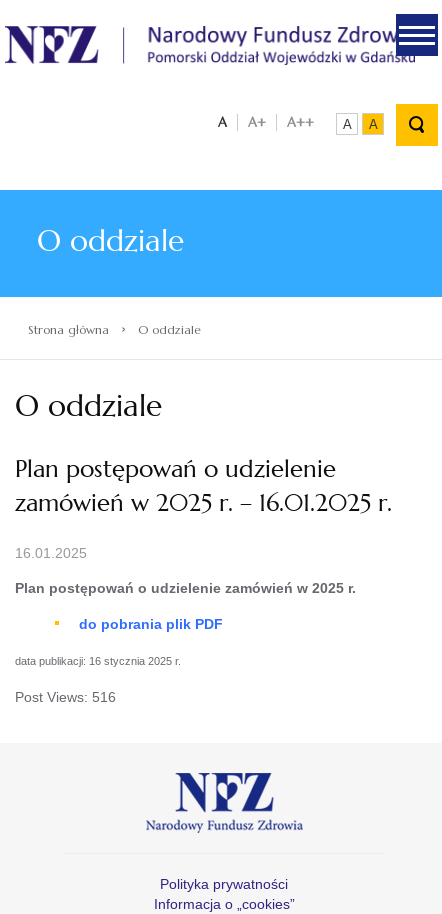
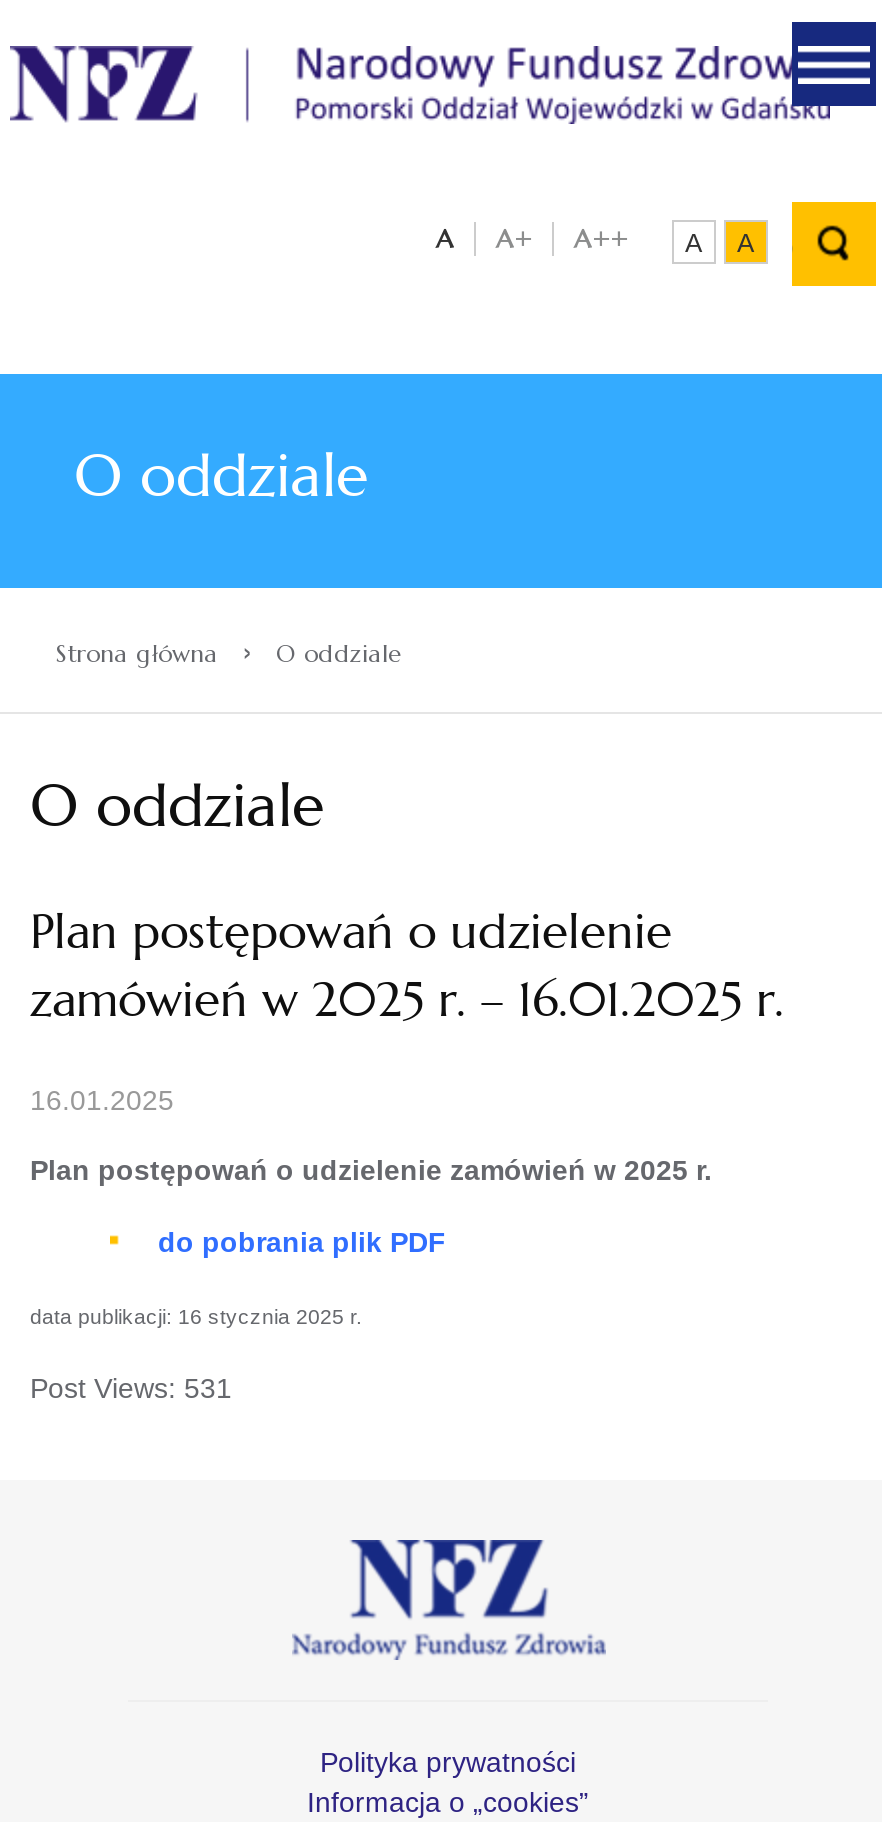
[15,689,116,705] Post Views: 516 -> [30,1372,232,1404] Post Views: 531

